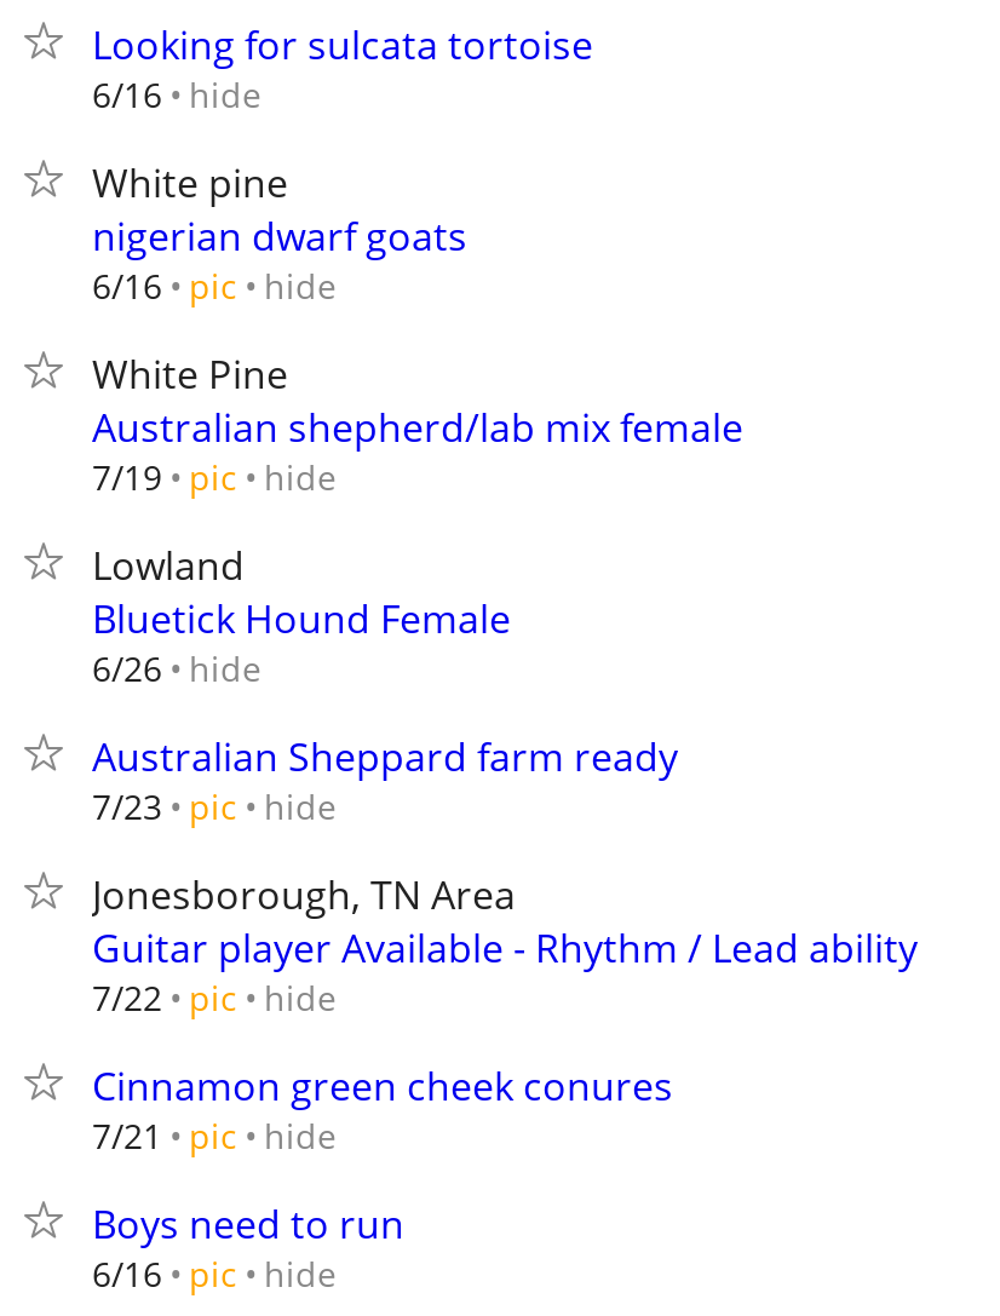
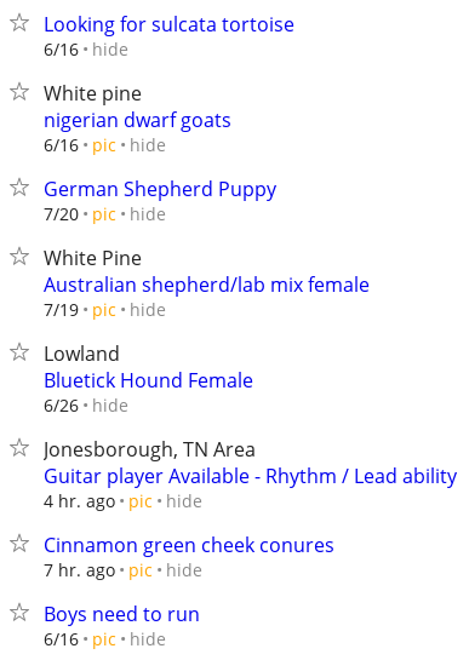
none -> [44,176,276,225] German Shepherd Puppy | 7/20 pic hide
moved [92,347,743,691] -> [44,245,370,417]: White Pine | Australian shepherd/lab mix female | 7/19 pic hide | Lowland | Bluetick Hound Female | 6/26 hide
[92,730,678,829] Australian Sheppard farm ready | 7/23 pic hide -> none
[92,973,337,1021] 7/22 pic hide -> [44,489,202,512] 4 hr. ago pic hide
[92,1111,337,1159] 7/21 pic hide -> [44,558,202,581] 7 hr. ago pic hide

